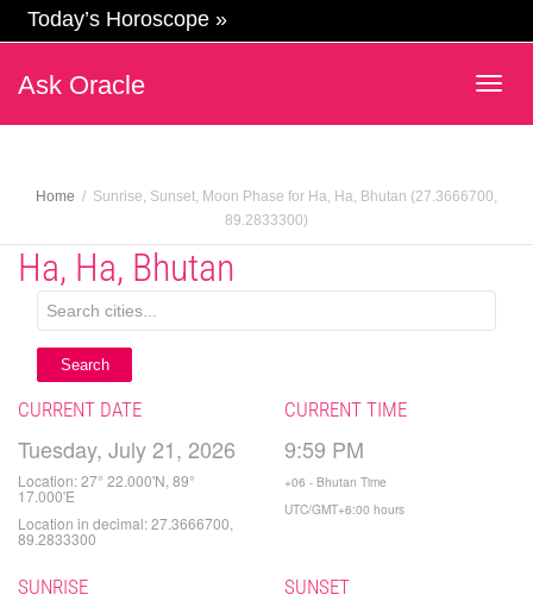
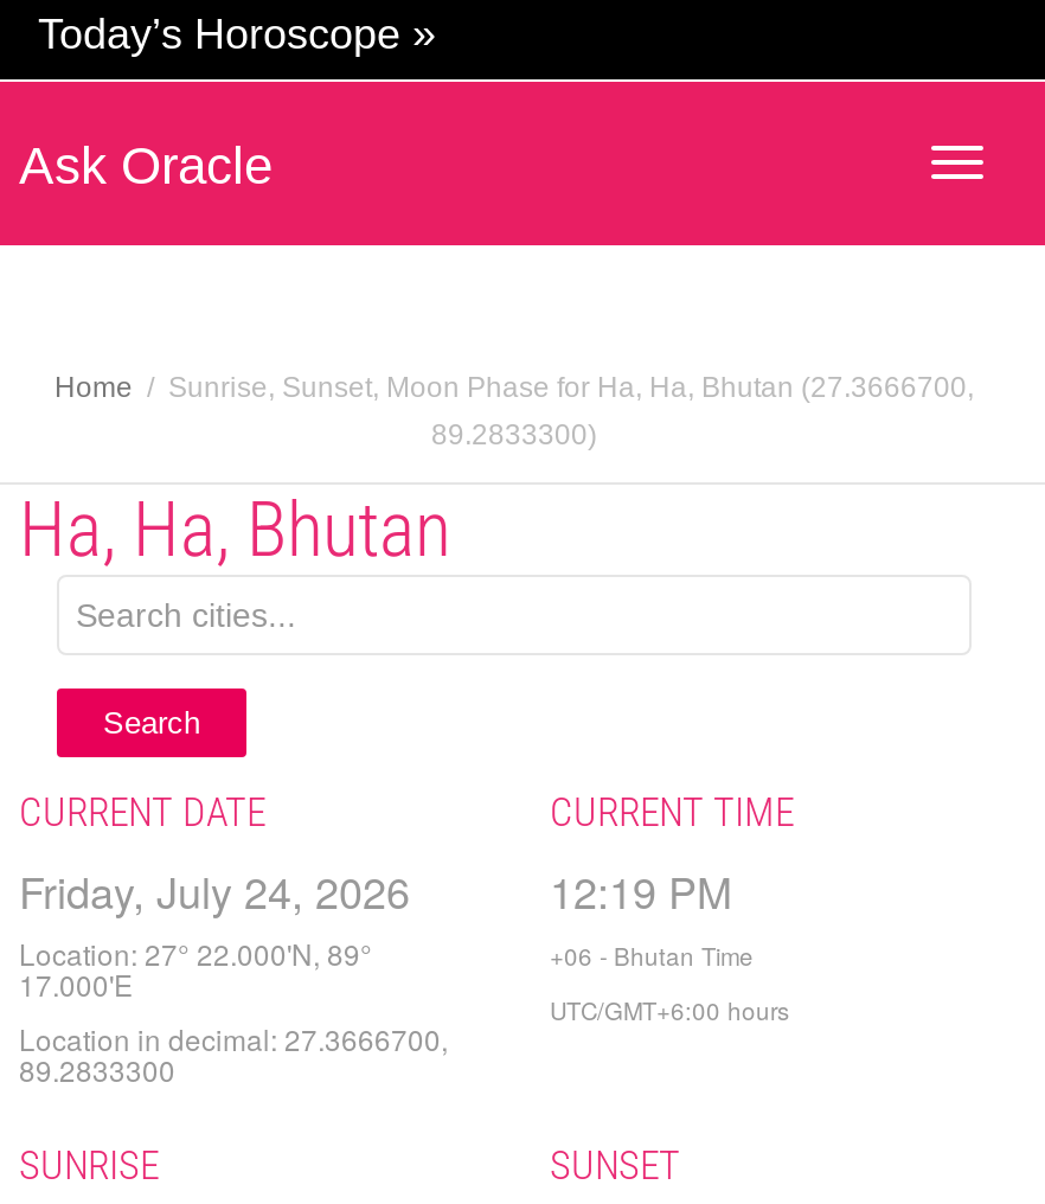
[18,433,236,464] Tuesday, July 21, 2026 -> [19,859,410,921] Friday, July 24, 2026
[284,433,364,464] 9:59 PM -> [550,859,732,921] 12:19 PM

